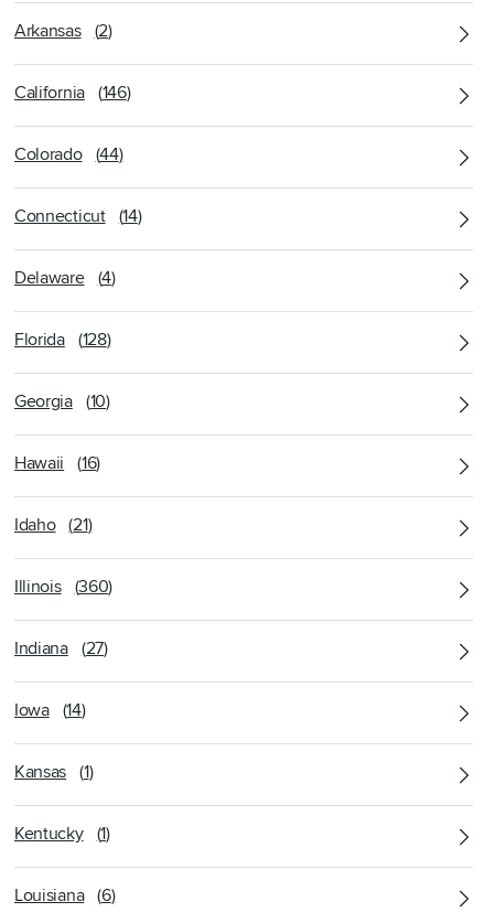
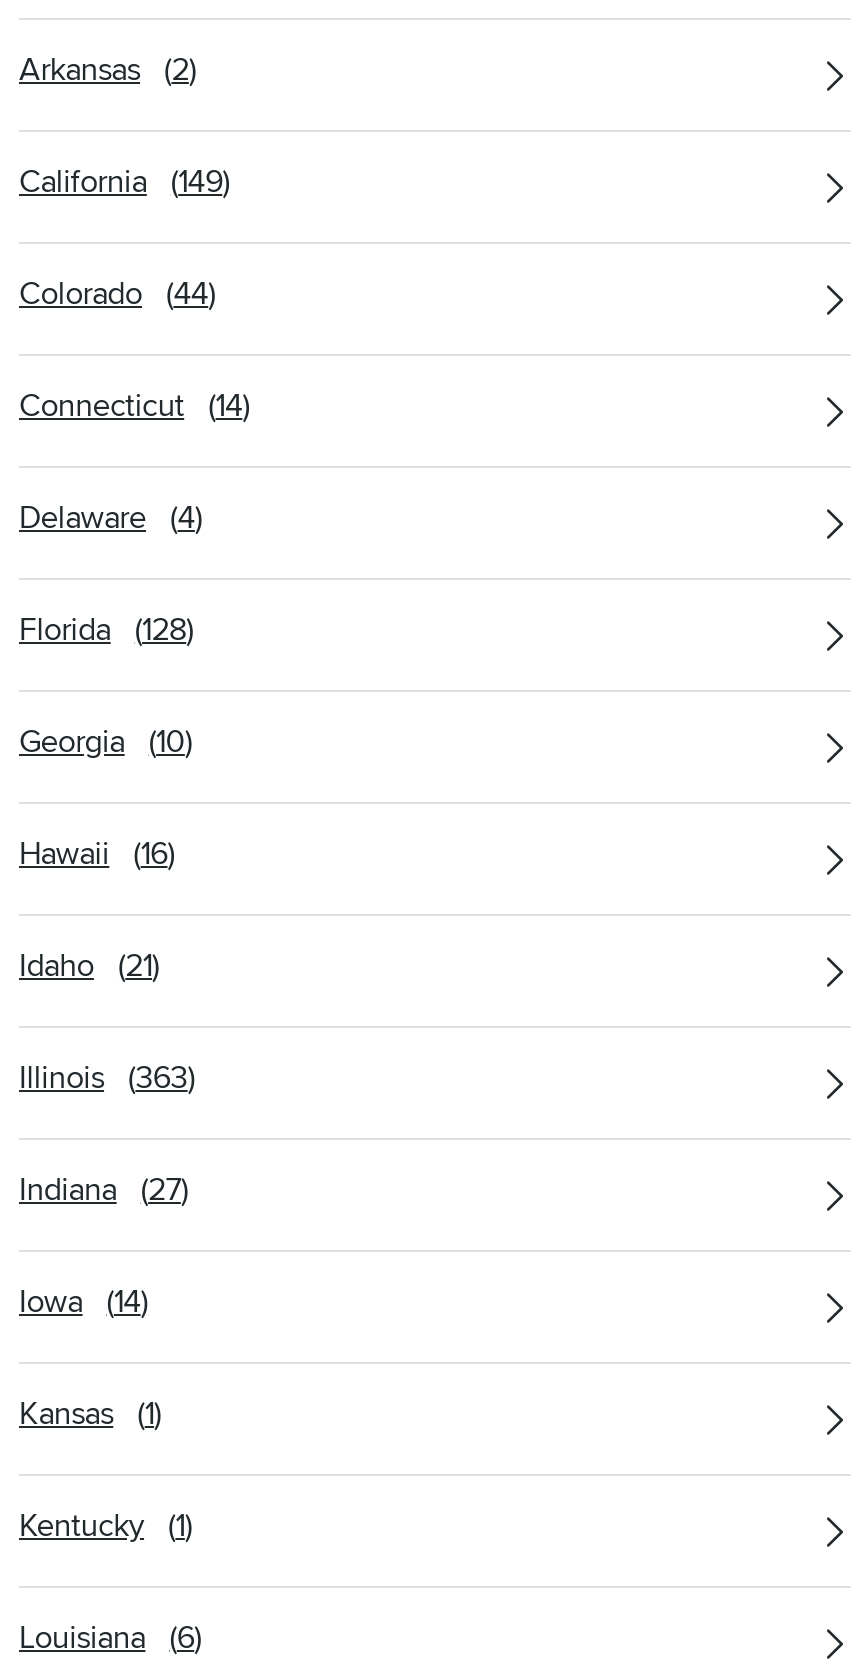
[14,82,131,104] California (146) -> [19,162,230,202] California (149)
[14,576,112,598] Illinois (360) -> [19,1058,195,1098] Illinois (363)

